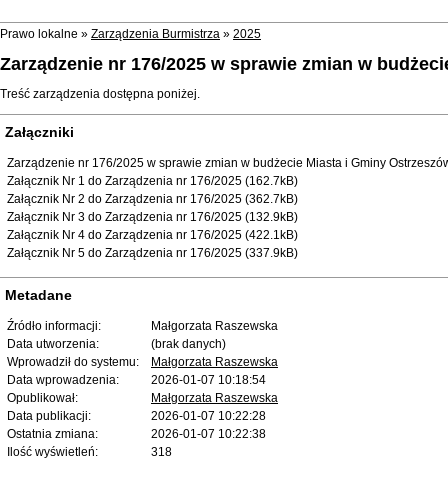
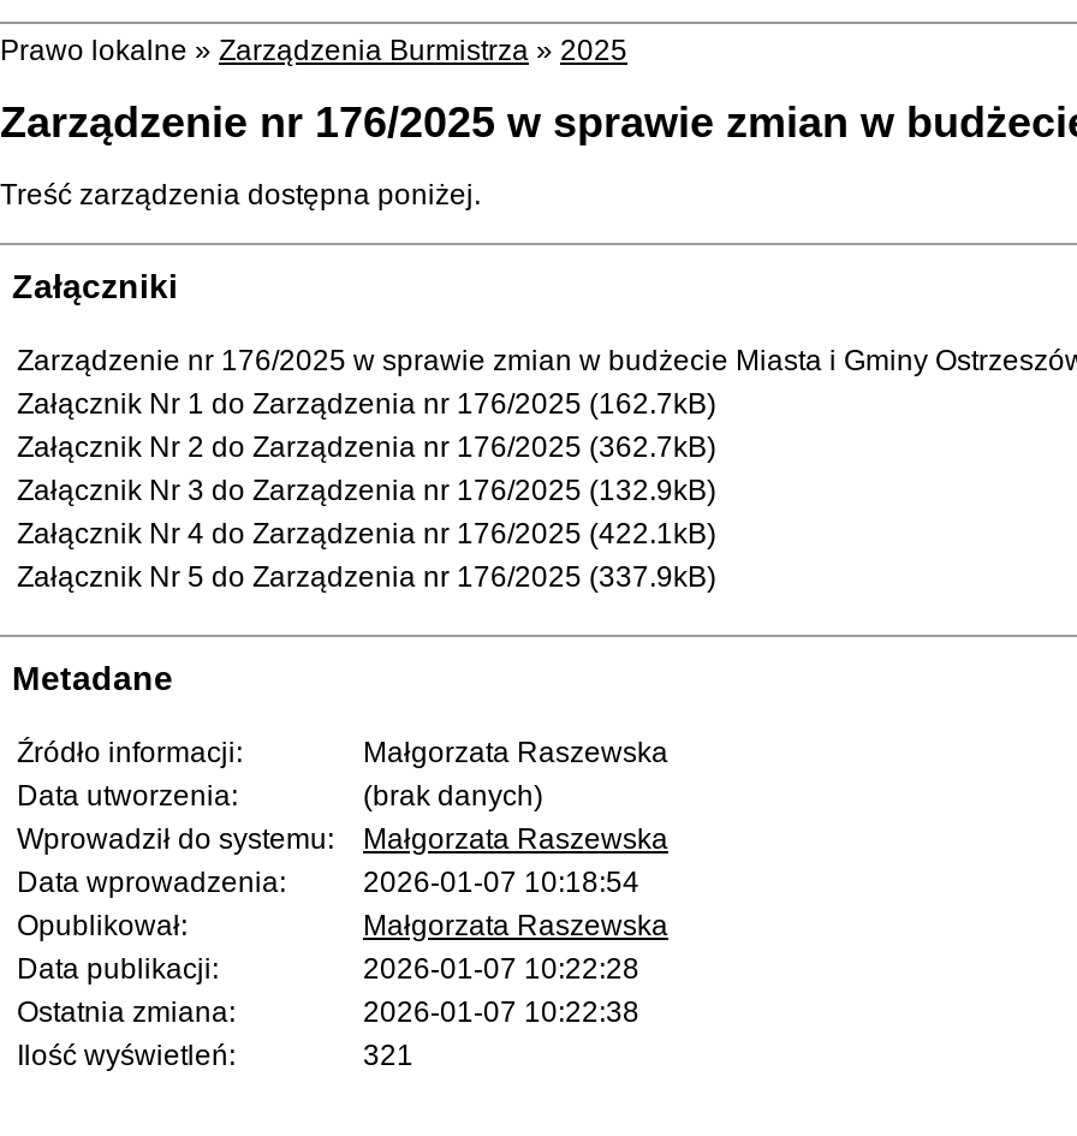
[151,445,172,459] 318 -> [363,1039,413,1072] 321

